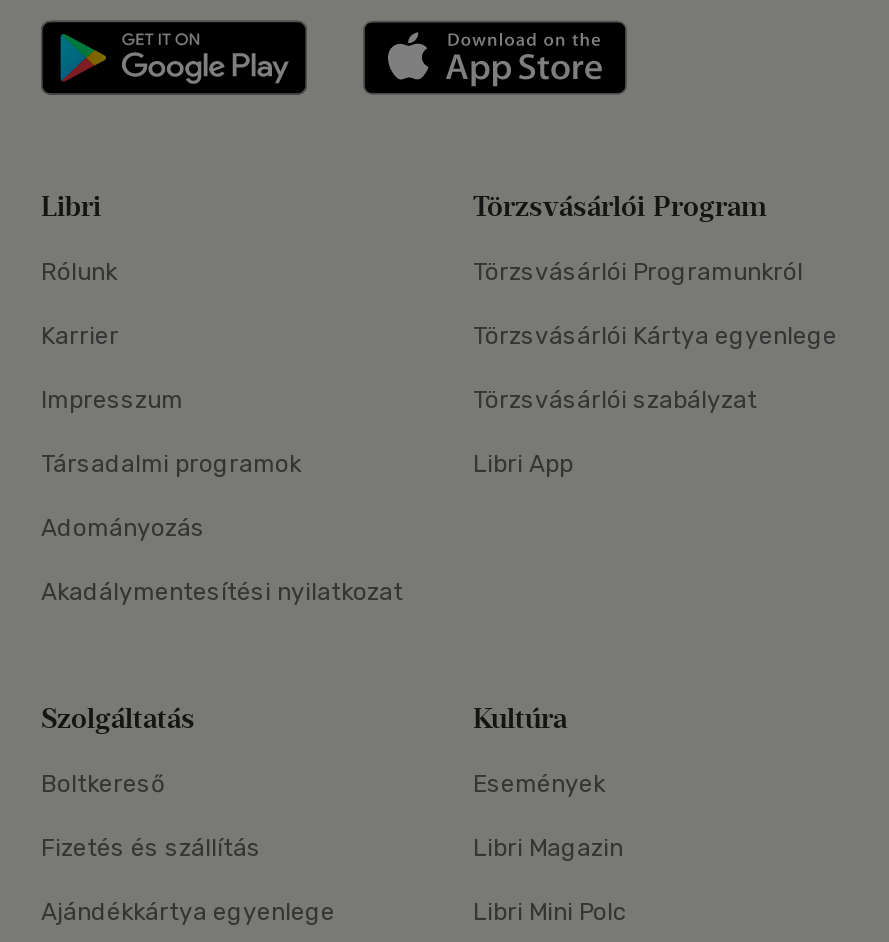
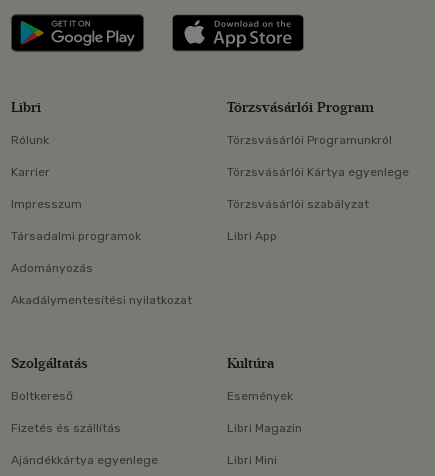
[473,898,627,926] Libri Mini Polc -> [227,453,277,467] Libri Mini

